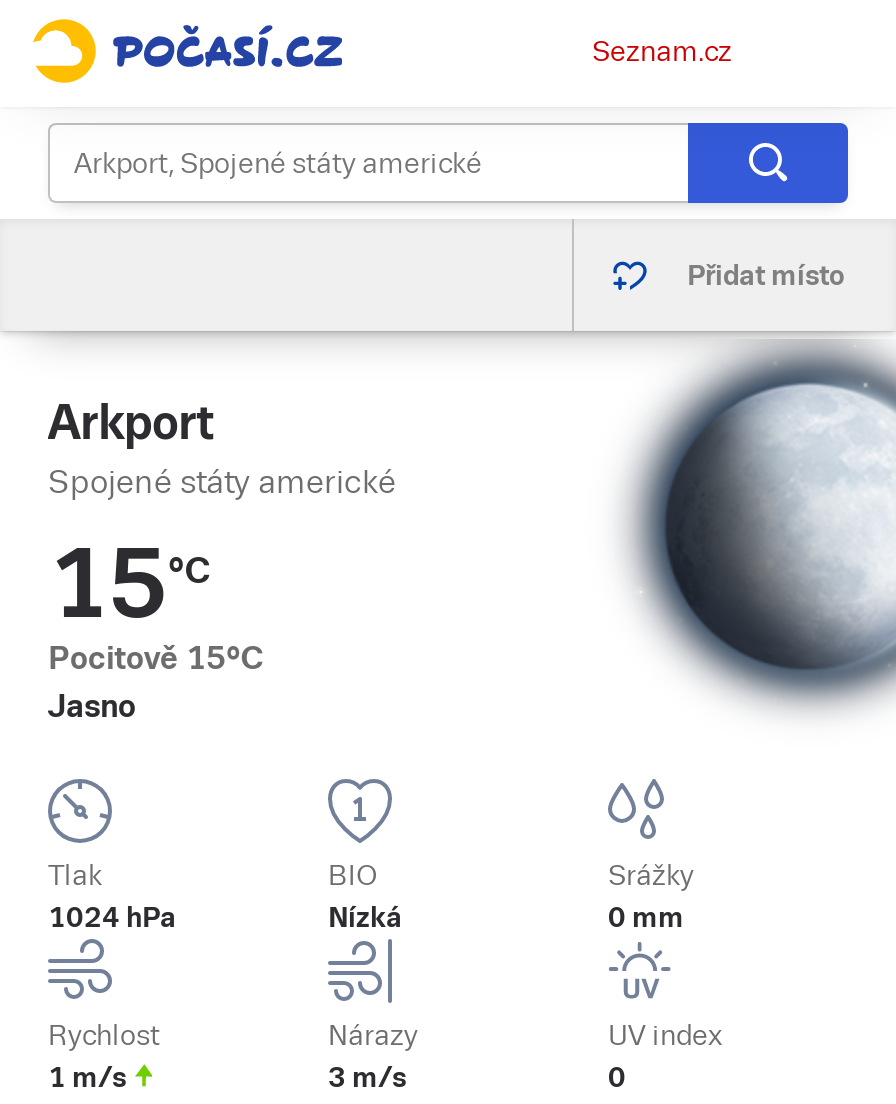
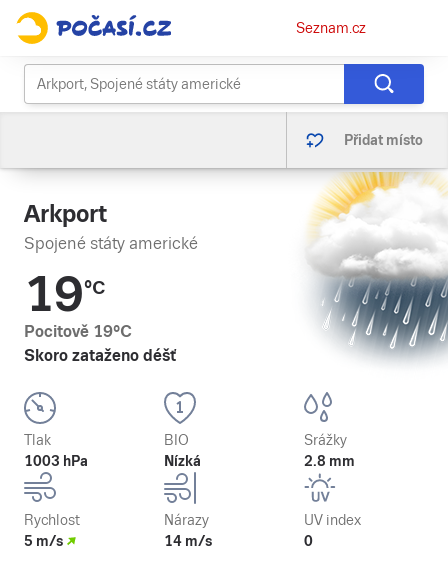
[622,339,890,693] [image] -> [309,171,445,349] [image]
[48,529,264,725] 15°C | Pocitově 15°C | Jasno -> [24,267,176,365] 19°C | Pocitově 19°C | Skoro zataženo déšť
[48,901,176,933] 1024 hPa -> [24,453,88,469] 1003 hPa
[608,901,684,933] 0 mm -> [304,453,355,469] 2.8 mm
[48,1061,126,1093] 1 m/s -> [24,533,63,549] 5 m/s
[328,1061,406,1093] 3 m/s -> [164,533,212,549] 14 m/s

